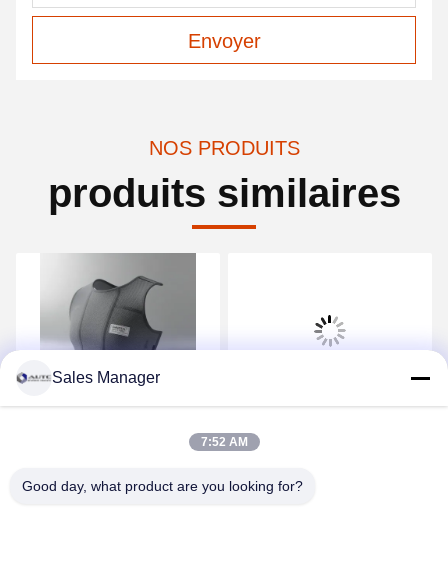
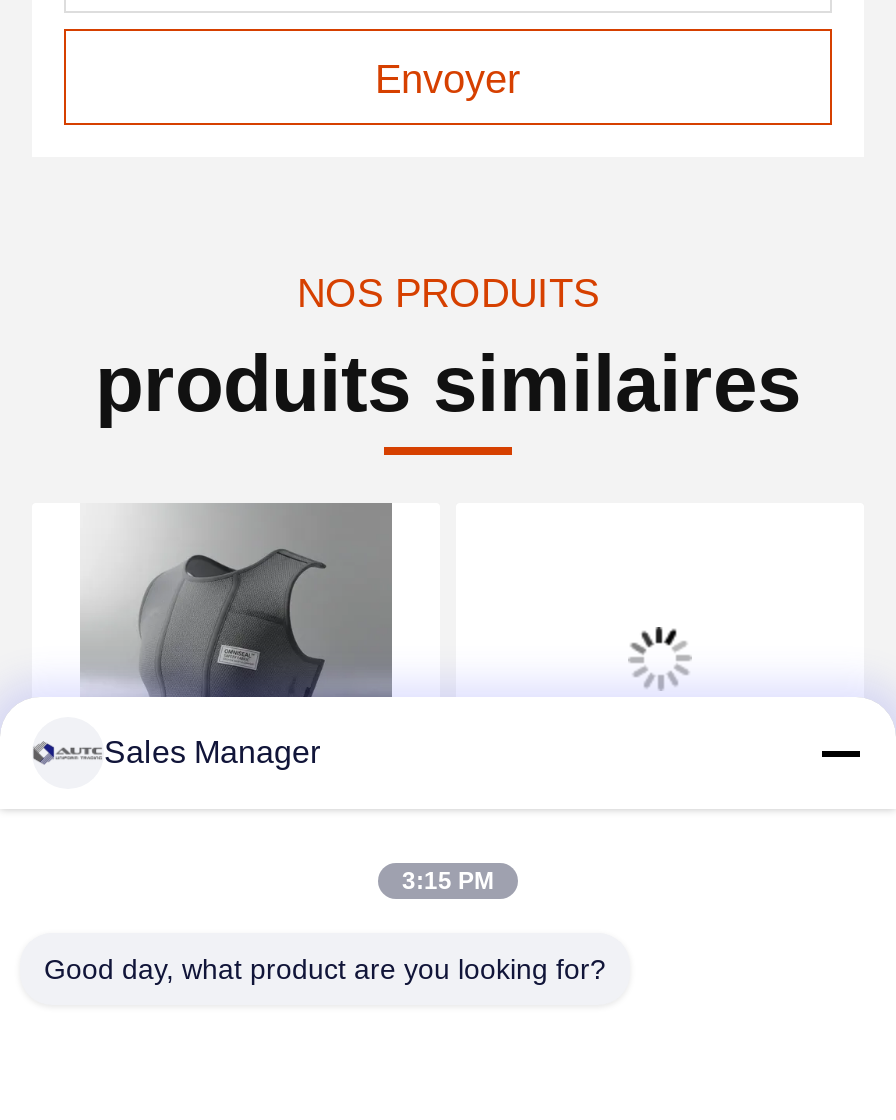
[200,435,247,449] 7:52 AM -> [402,867,494,895] 3:15 PM

